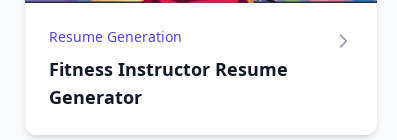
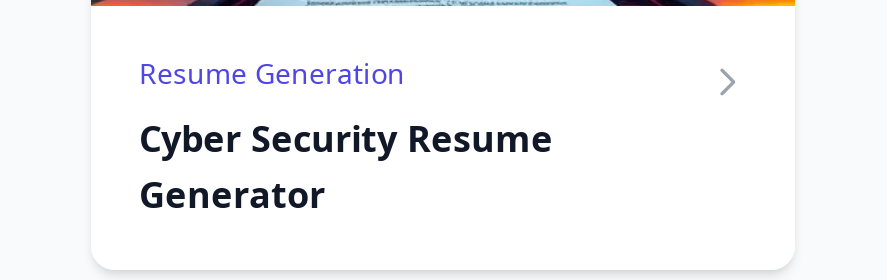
[49,57,288,81] Fitness Instructor Resume -> [139,114,553,162] Cyber Security Resume

